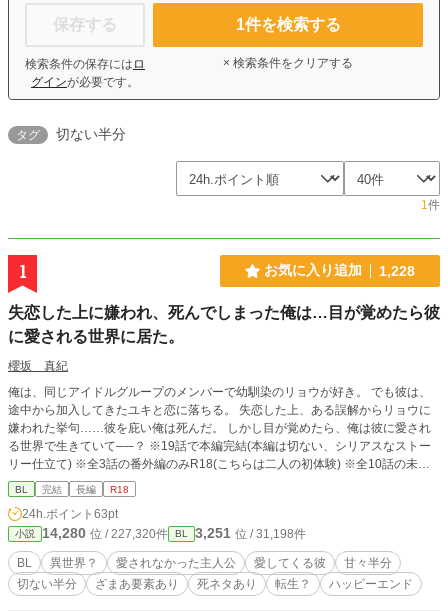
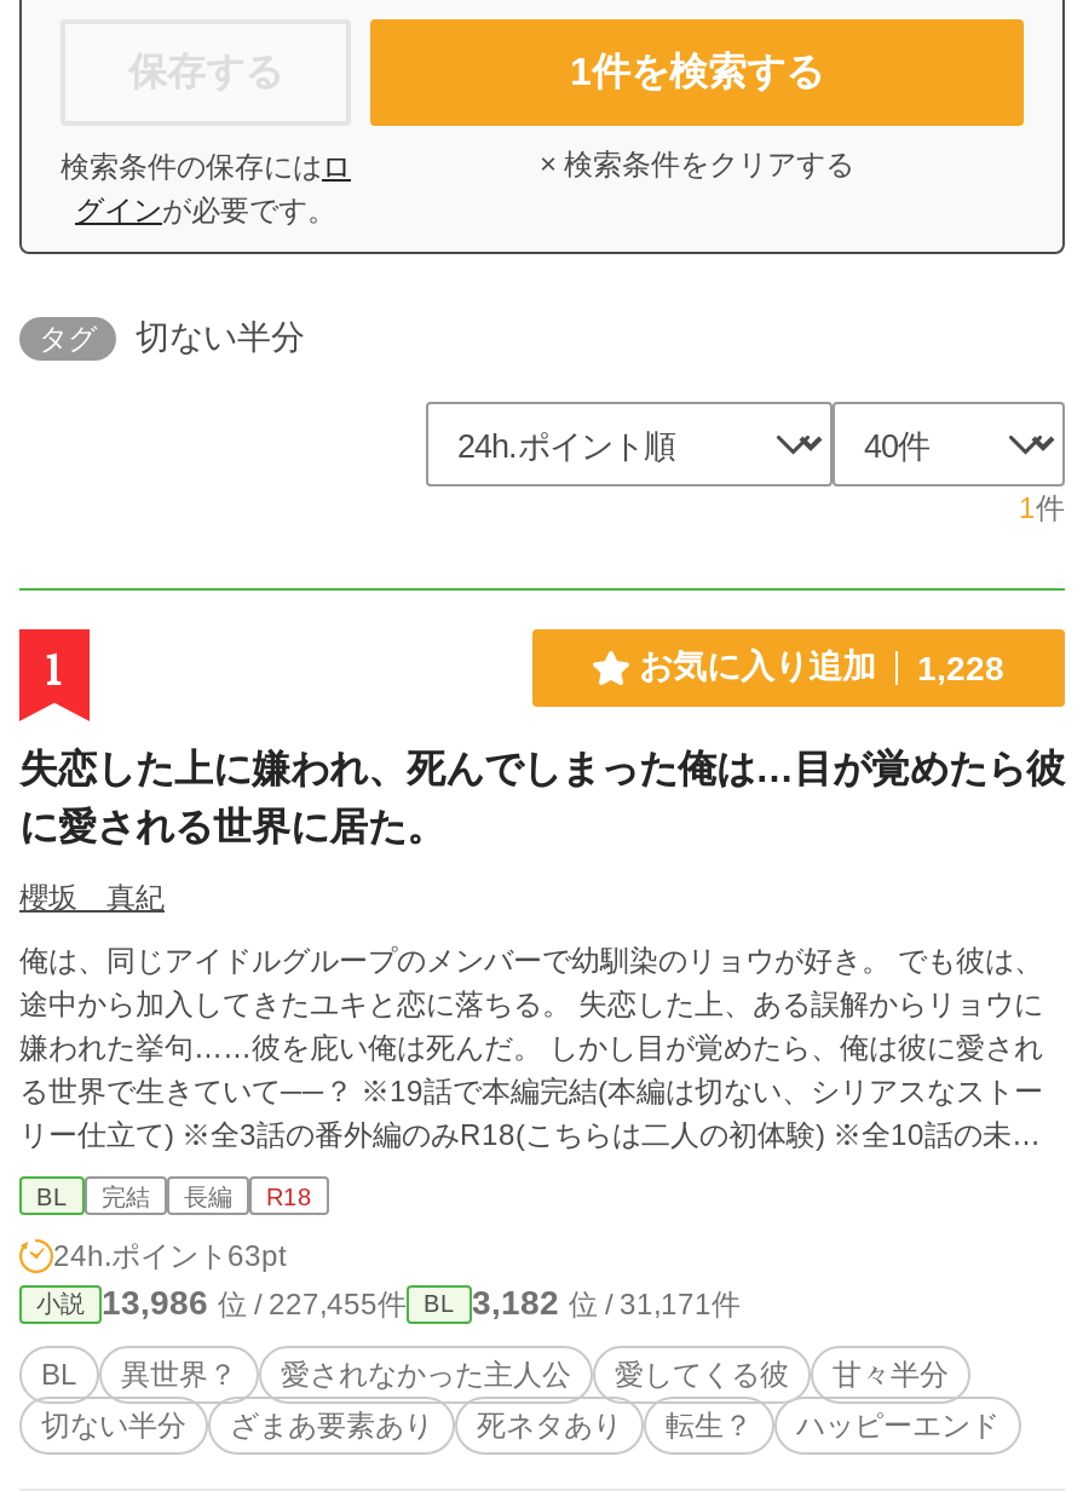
[42,525,168,541] 14,280位 / 227,320件 -> [102,1283,407,1322] 13,986位 / 227,455件
[195,525,306,541] 3,251位 / 31,198件 -> [472,1283,741,1322] 3,182位 / 31,171件

